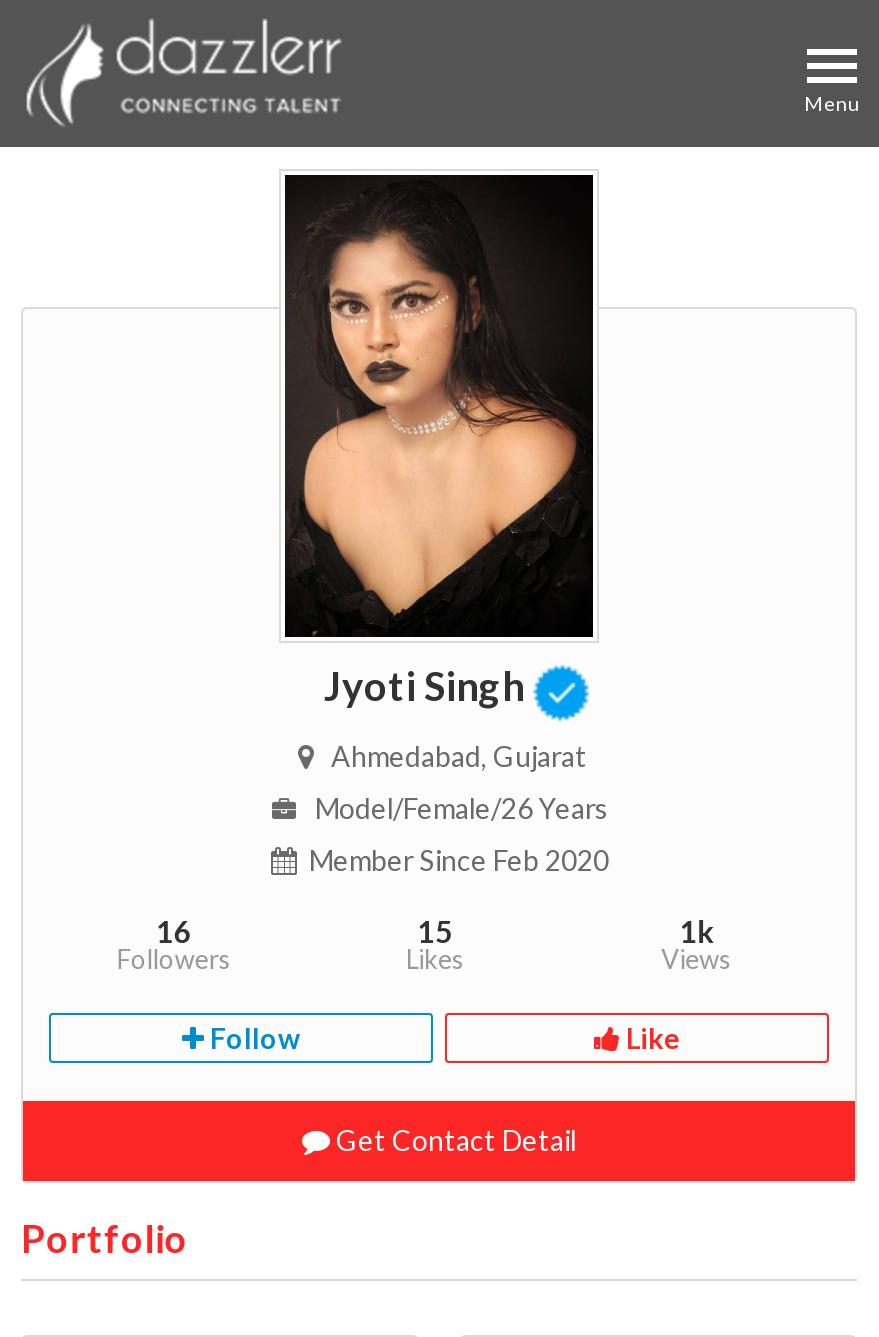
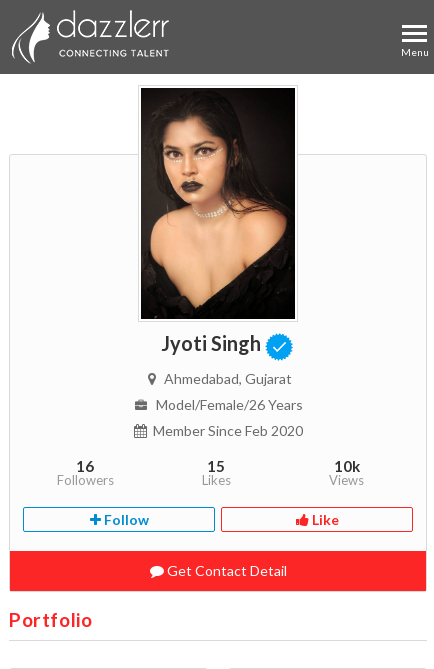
[679,913,713,949] 1k -> [334,457,360,475] 10k

